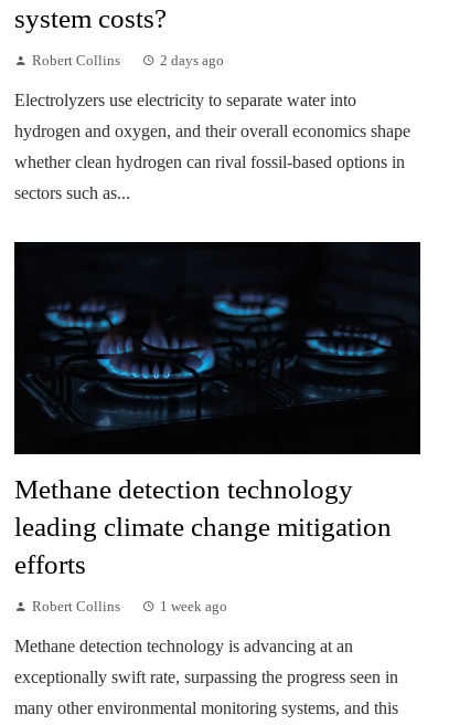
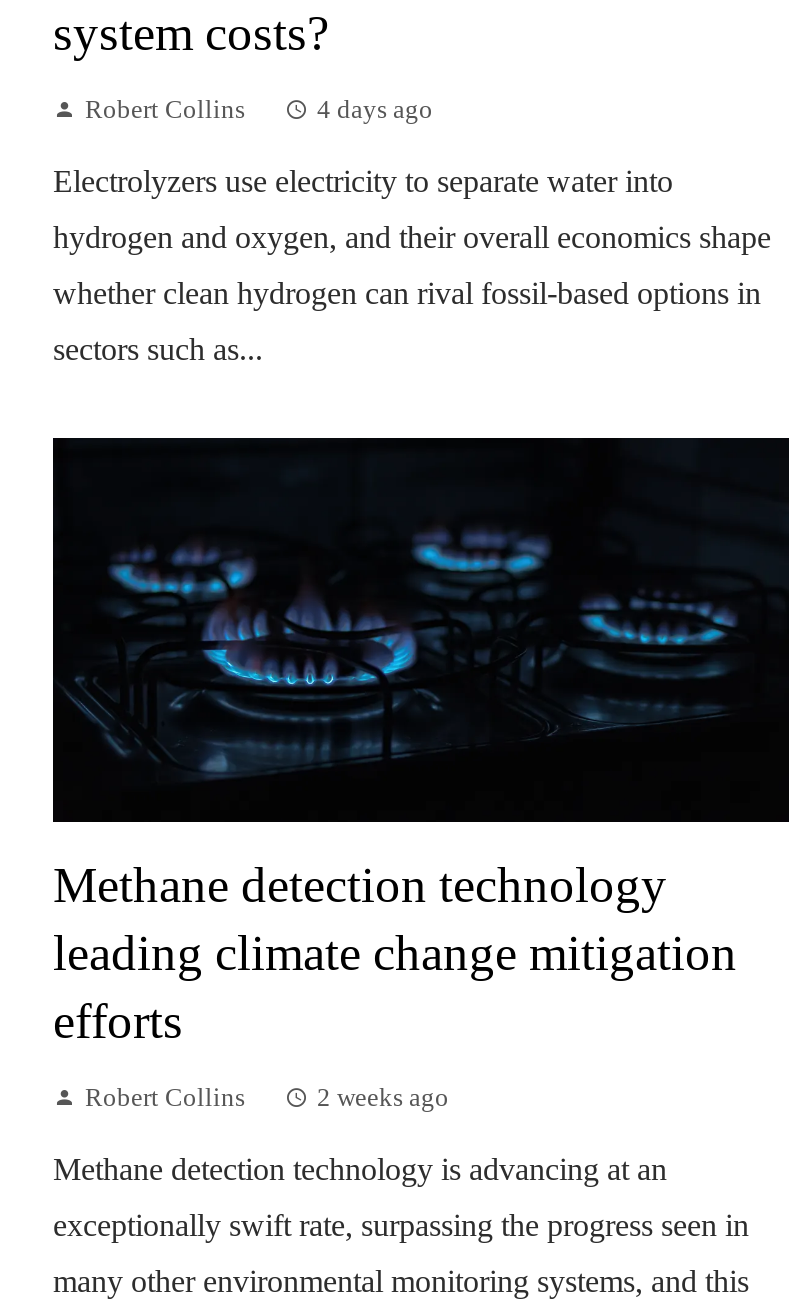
[160,53,224,69] 2 days ago -> [317,96,433,124] 4 days ago
[160,599,227,615] 1 week ago -> [317,1085,449,1113] 2 weeks ago

